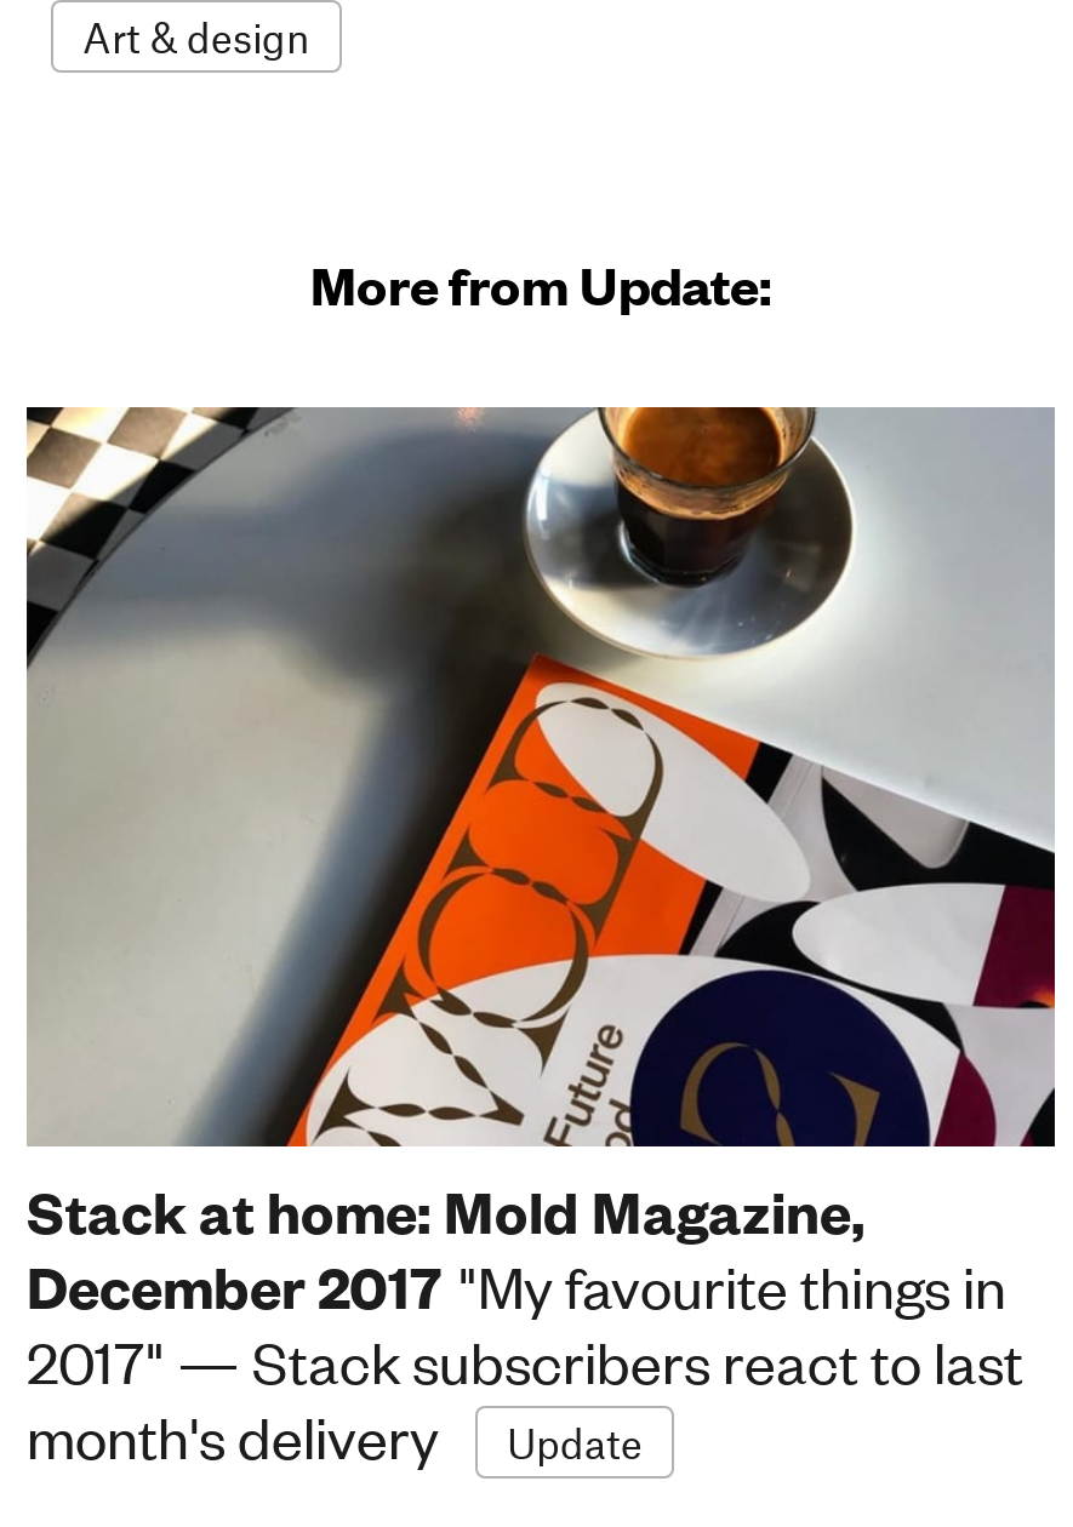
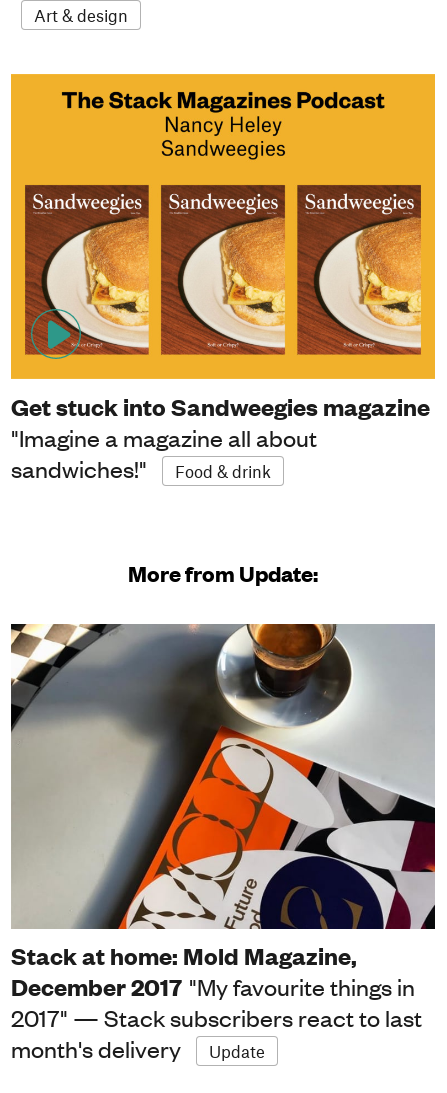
none -> [10,73,436,483] [image] | Get stuck into Sandweegies magazine | "Imagine a magazine all about | sandwiches!" | Food & drink

